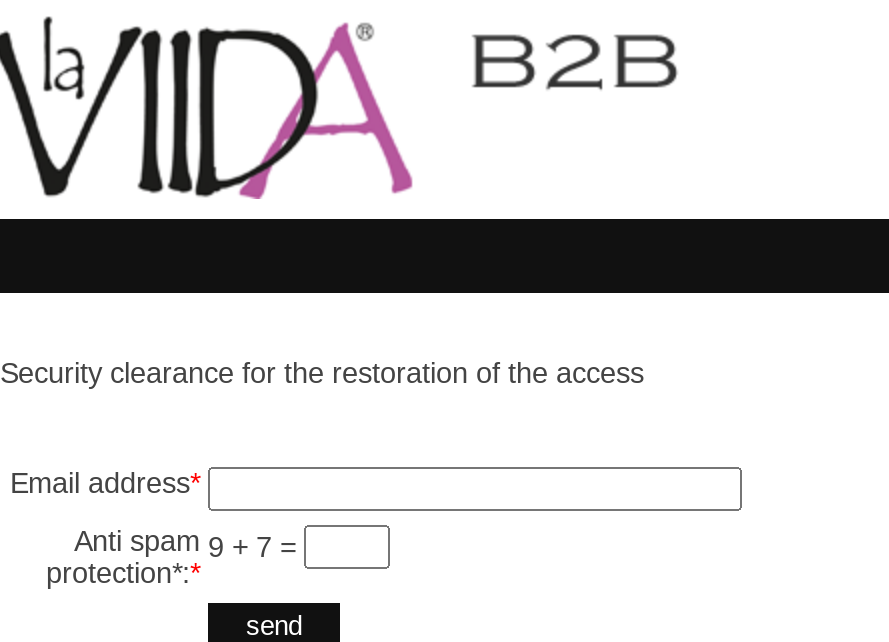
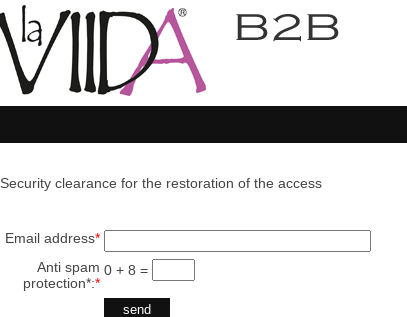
[74,525,304,563] Anti spam 9 + 7 = -> [37,259,152,278] Anti spam 0 + 8 =

